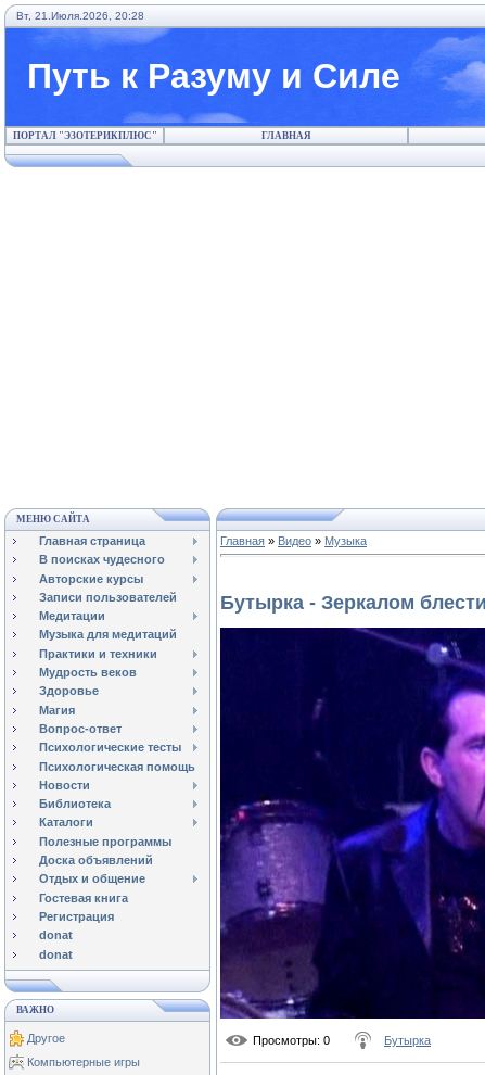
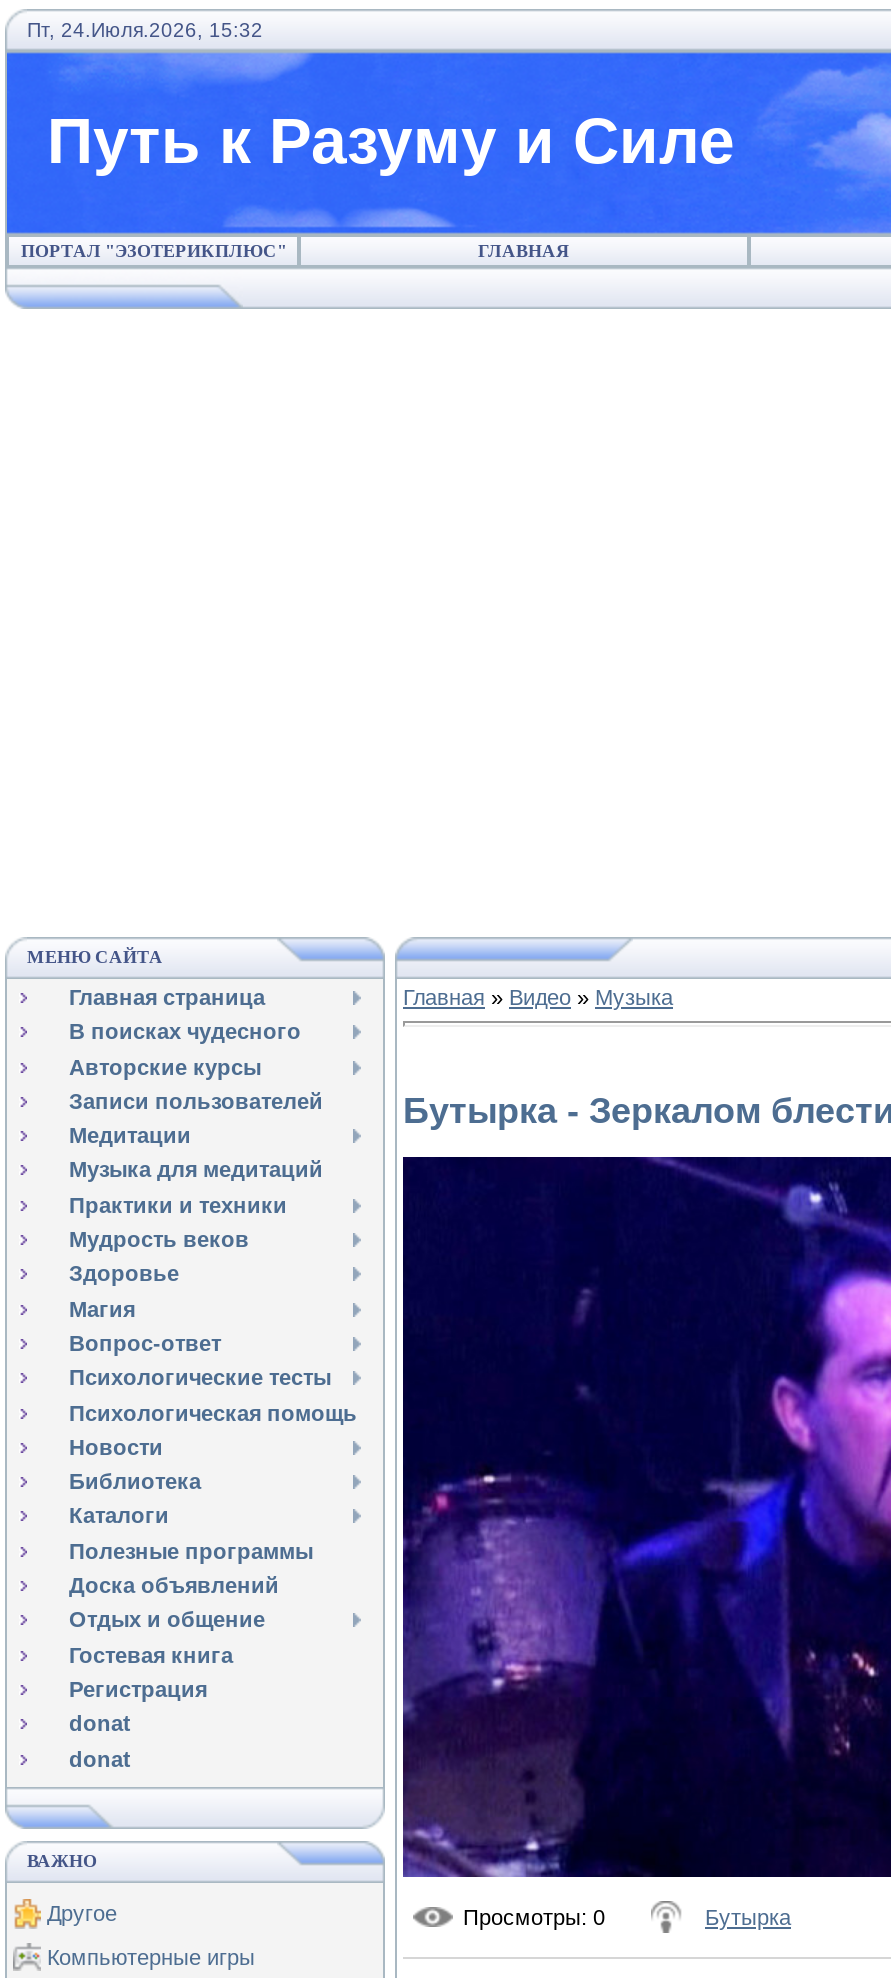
[16,10,144,22] Вт, 21.Июля.2026, 20:28 -> [27,19,263,41] Пт, 24.Июля.2026, 15:32

